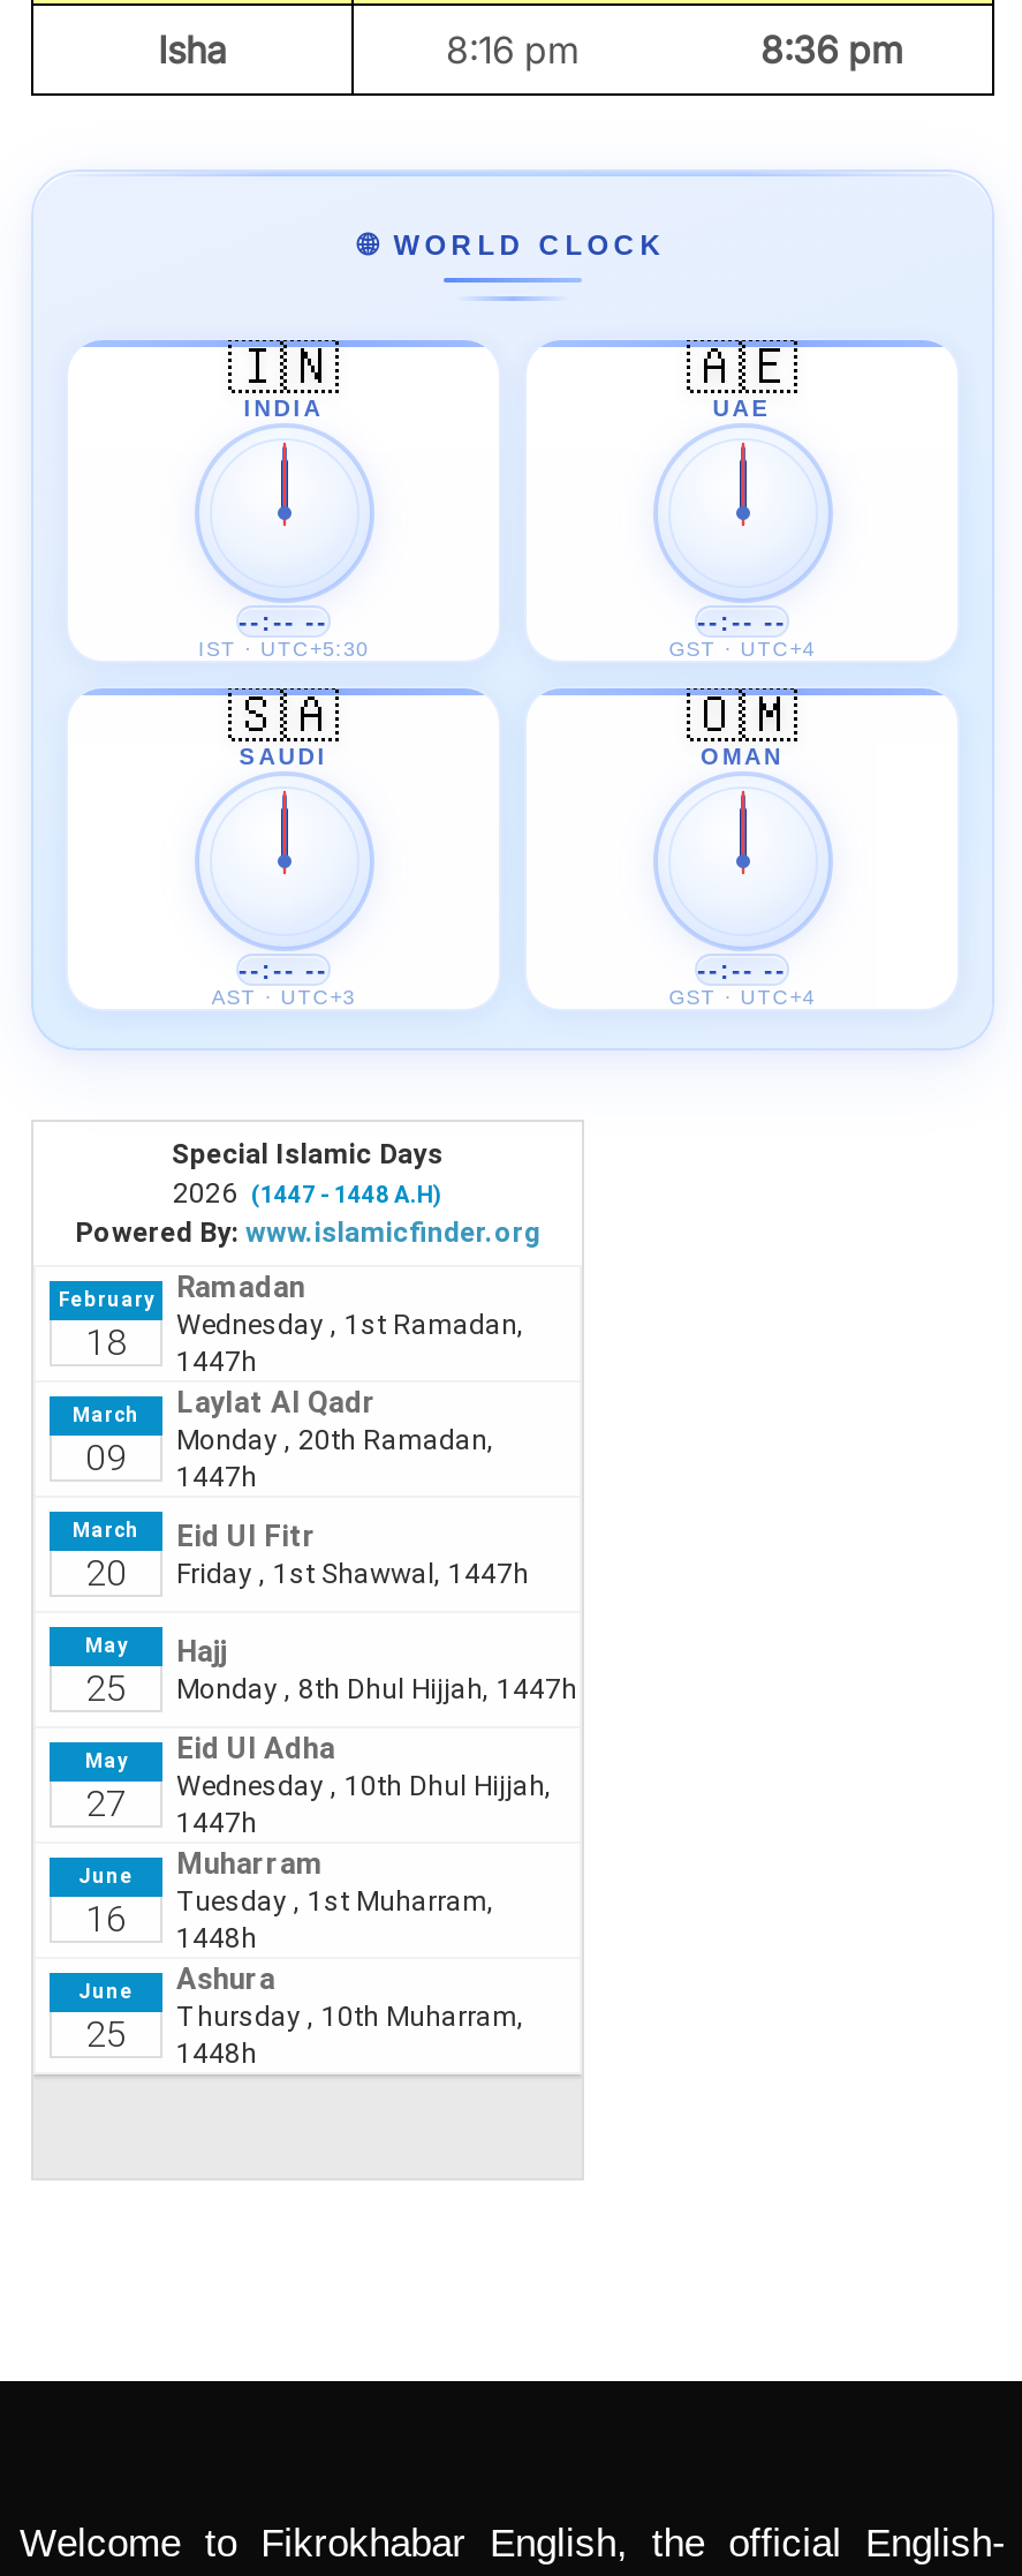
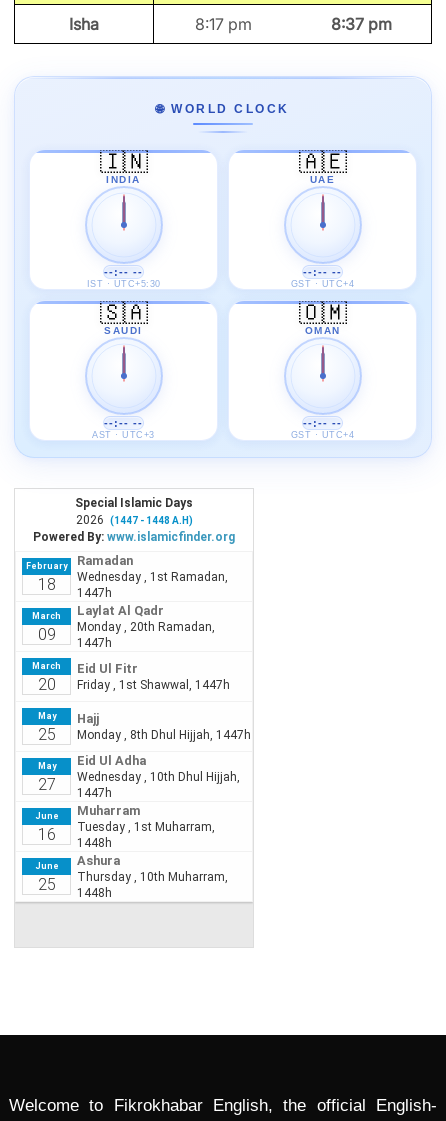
[446,27,580,73] 8:16 pm -> [194,14,251,34] 8:17 pm
[760,27,903,73] 8:36 pm -> [331,14,392,34] 8:37 pm

